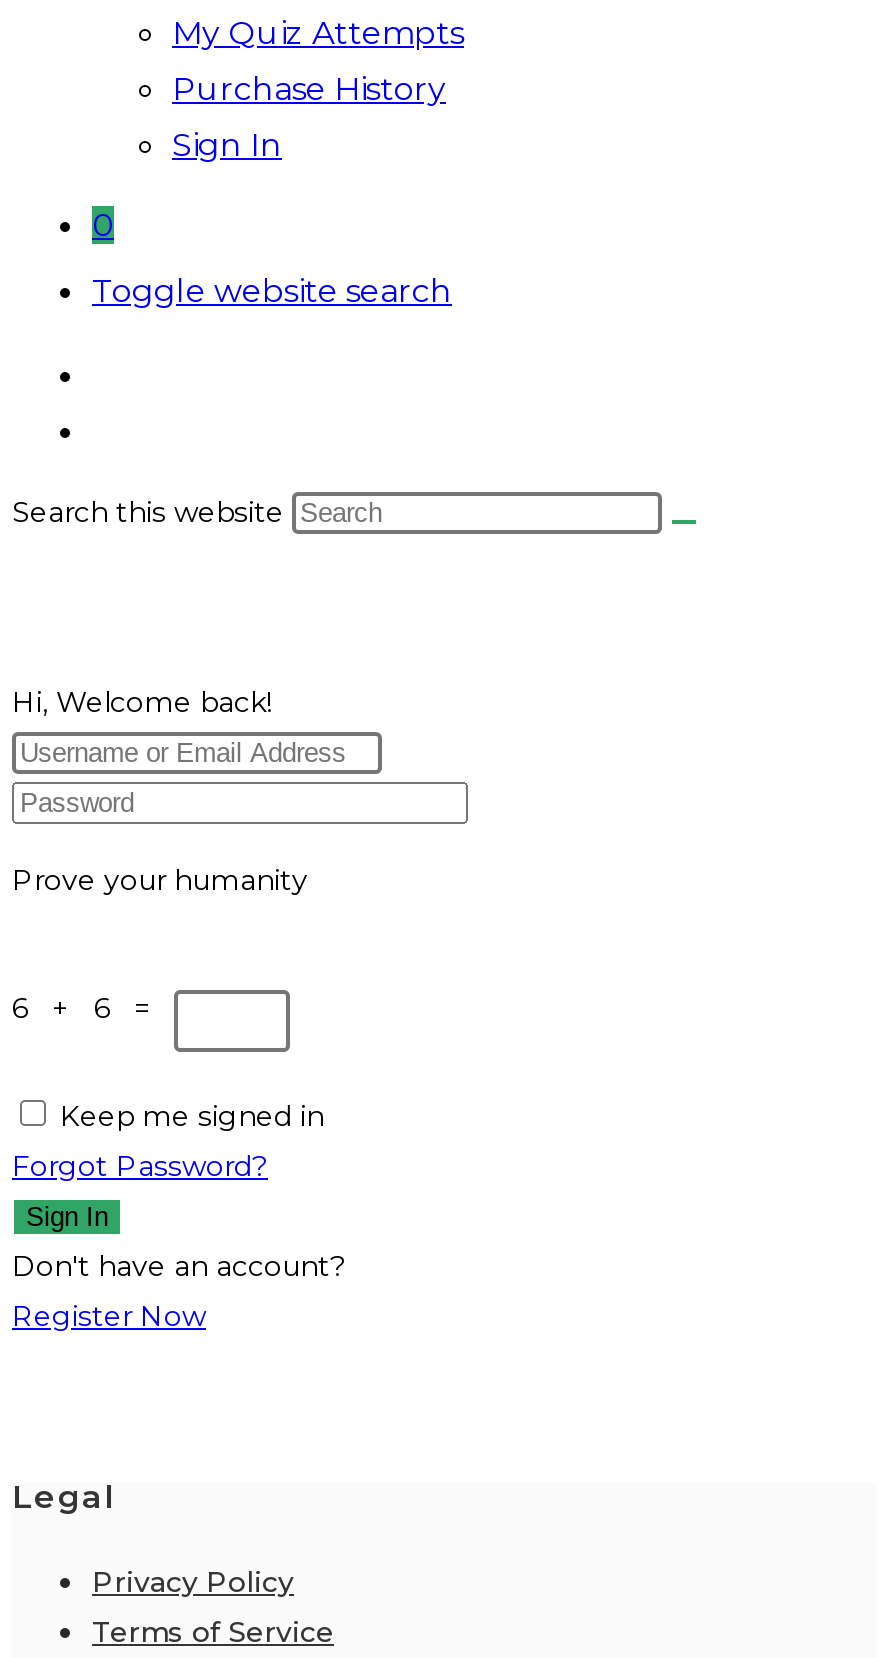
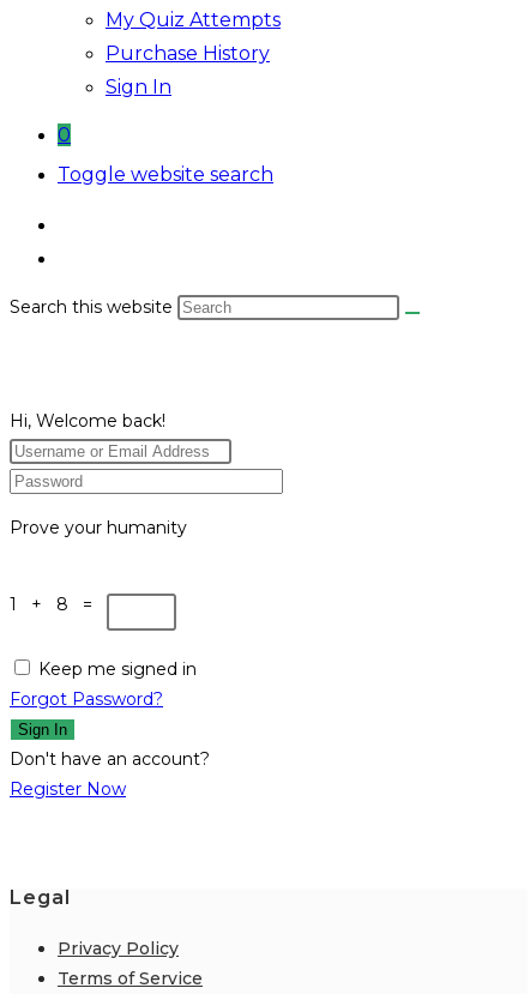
[12,990,174,1026] 6 + 6 = -> [10,594,107,615] 1 + 8 =

